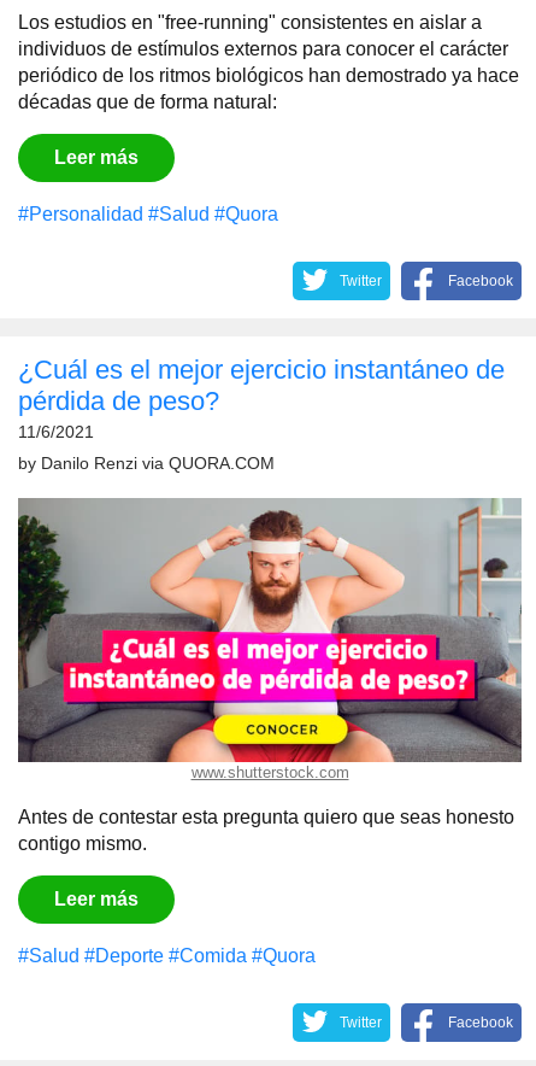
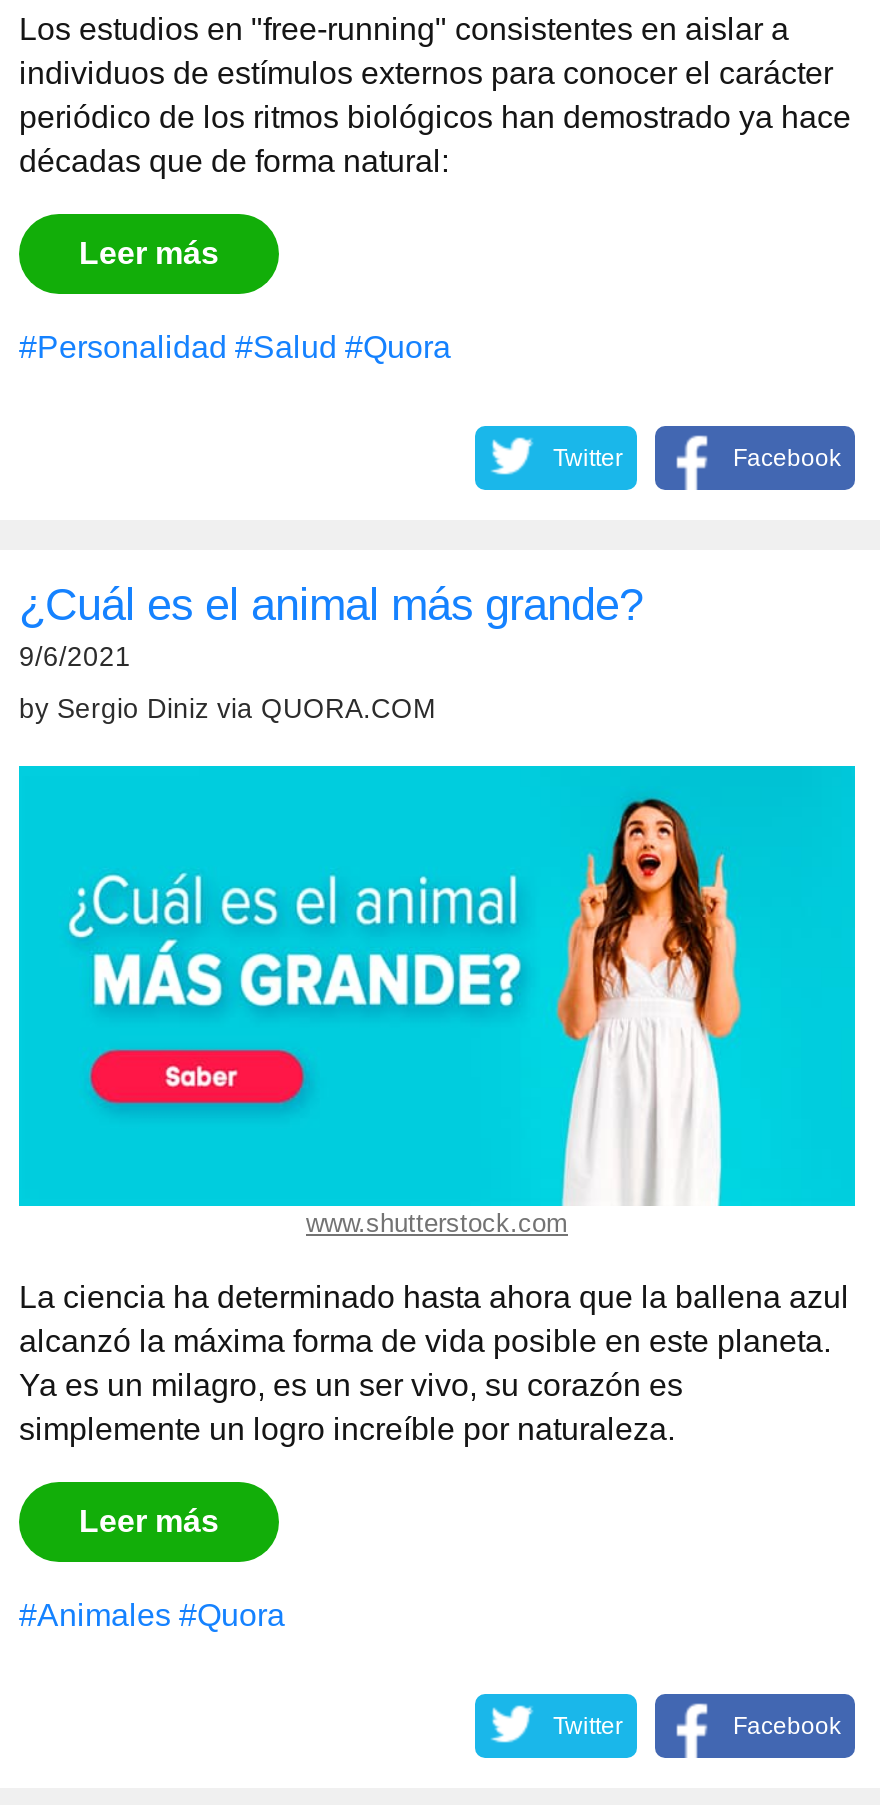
[18,355,505,441] ¿Cuál es el mejor ejercicio instantáneo de | pérdida de peso? | 11/6/2021 -> [19,581,643,673] ¿Cuál es el animal más grande? | 9/6/2021
[18,455,275,473] by Danilo Renzi via QUORA.COM -> [19,695,437,725] by Sergio Diniz via QUORA.COM
[17,497,523,854] [image] | Antes de contestar esta pregunta quiero que seas honesto | contigo mismo. -> [17,765,857,1446] [image] | La ciencia ha determinado hasta ahora que la ballena azul | alcanzó la máxima forma de vida posible en este planeta. | Ya es un milagro, es un ser vivo, su corazón es | simplemente un logro increíble por naturaleza.
moved [191,764,349,782] -> [306,1208,568,1238]: www.shutterstock.com
[18,946,316,966] #Salud #Deporte #Comida #Quora -> [19,1598,285,1632] #Animales #Quora

